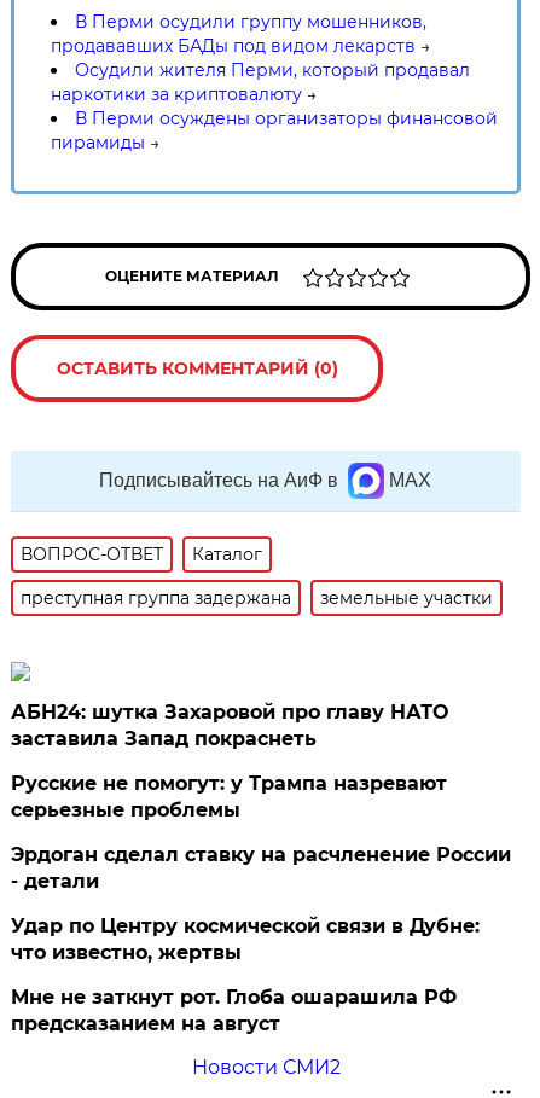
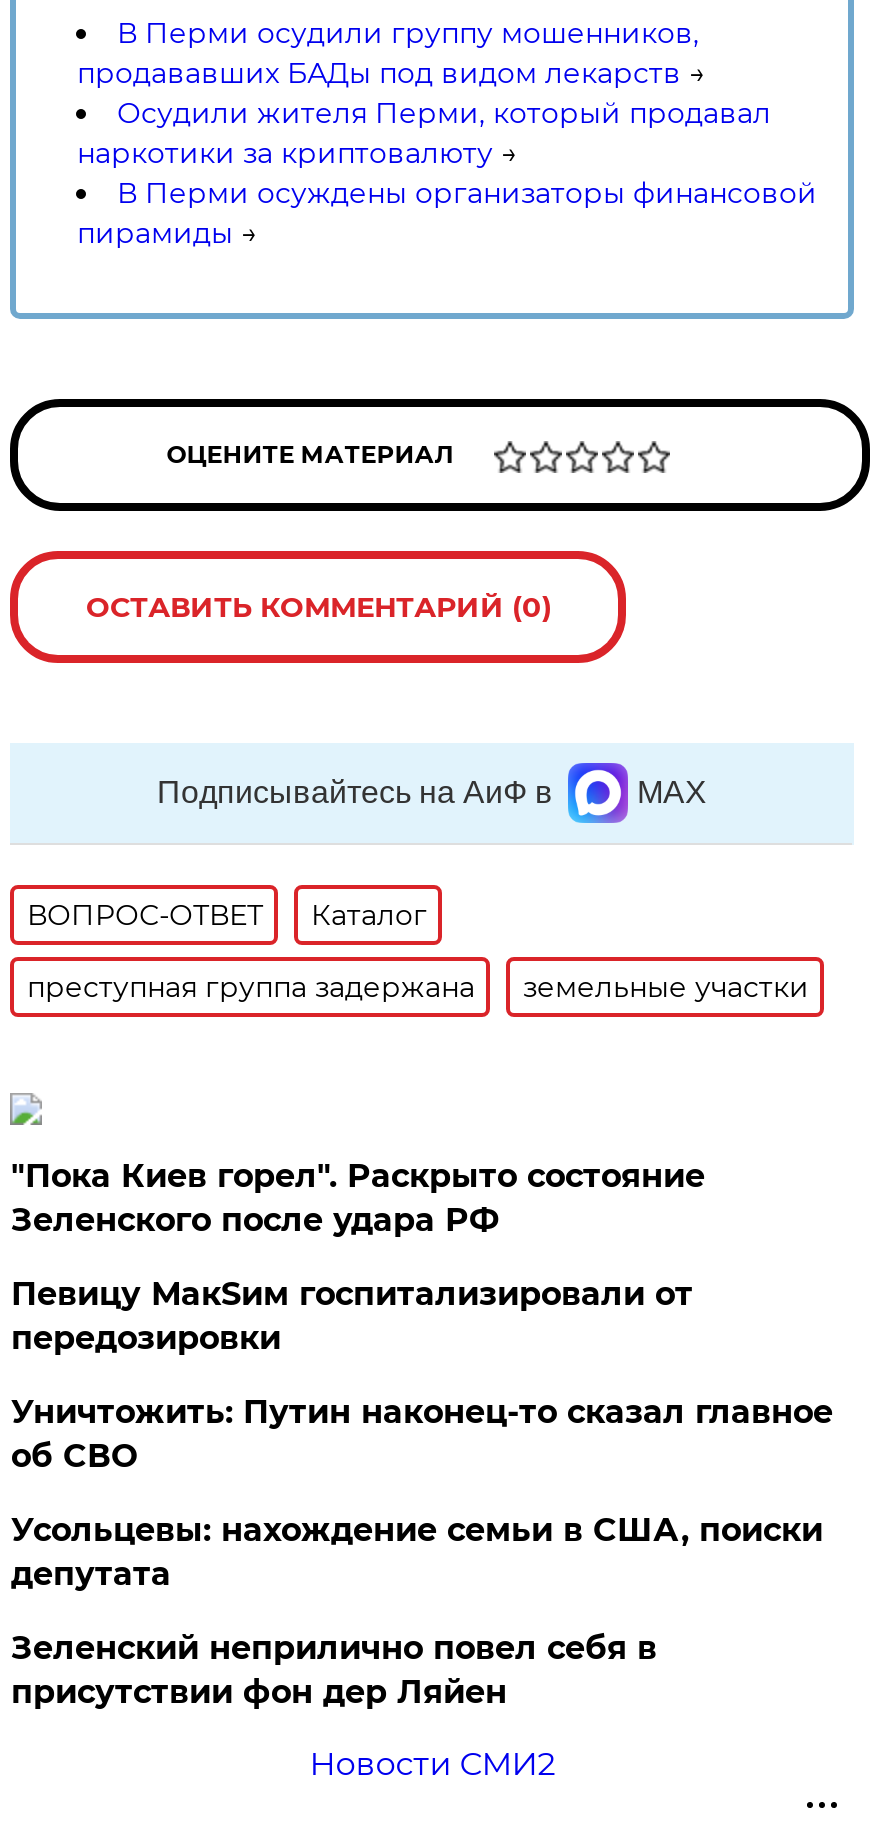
[11,701,449,750] АБН24: шутка Захаровой про главу НАТО | заставила Запад покраснеть -> [11,1157,705,1239] "Пока Киев горел". Раскрыто состояние | Зеленского после удара РФ
[11,772,447,821] Русские не помогут: у Трампа назревают | серьезные проблемы -> [11,1275,693,1357] Певицу МакSим госпитализировали от | передозировки
[11,843,511,893] Эрдоган сделал ставку на расчленение России | - детали -> [11,1393,833,1475] Уничтожить: Путин наконец-то сказал главное | об СВО
[11,914,480,964] Удар по Центру космической связи в Дубне: | что известно, жертвы -> [11,1511,823,1593] Усольцевы: нахождение семьи в США, поиски | депутата
[11,986,457,1035] Мне не заткнут рот. Глоба ошарашила РФ | предсказанием на август -> [11,1629,657,1711] Зеленский неприлично повел cебя в | присутствии фон дер Ляйен

